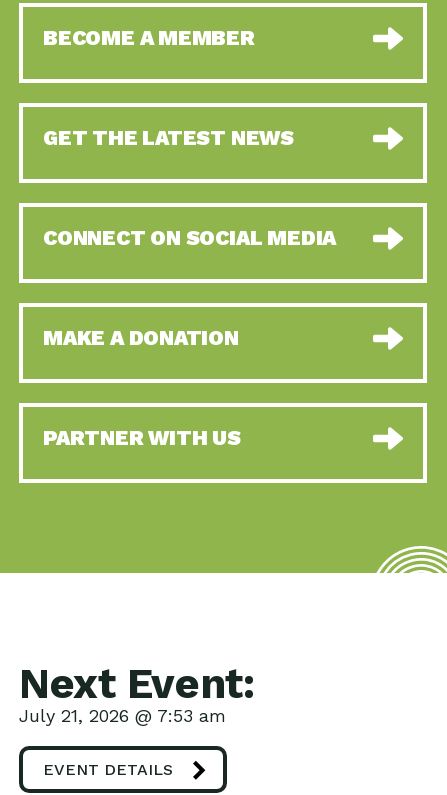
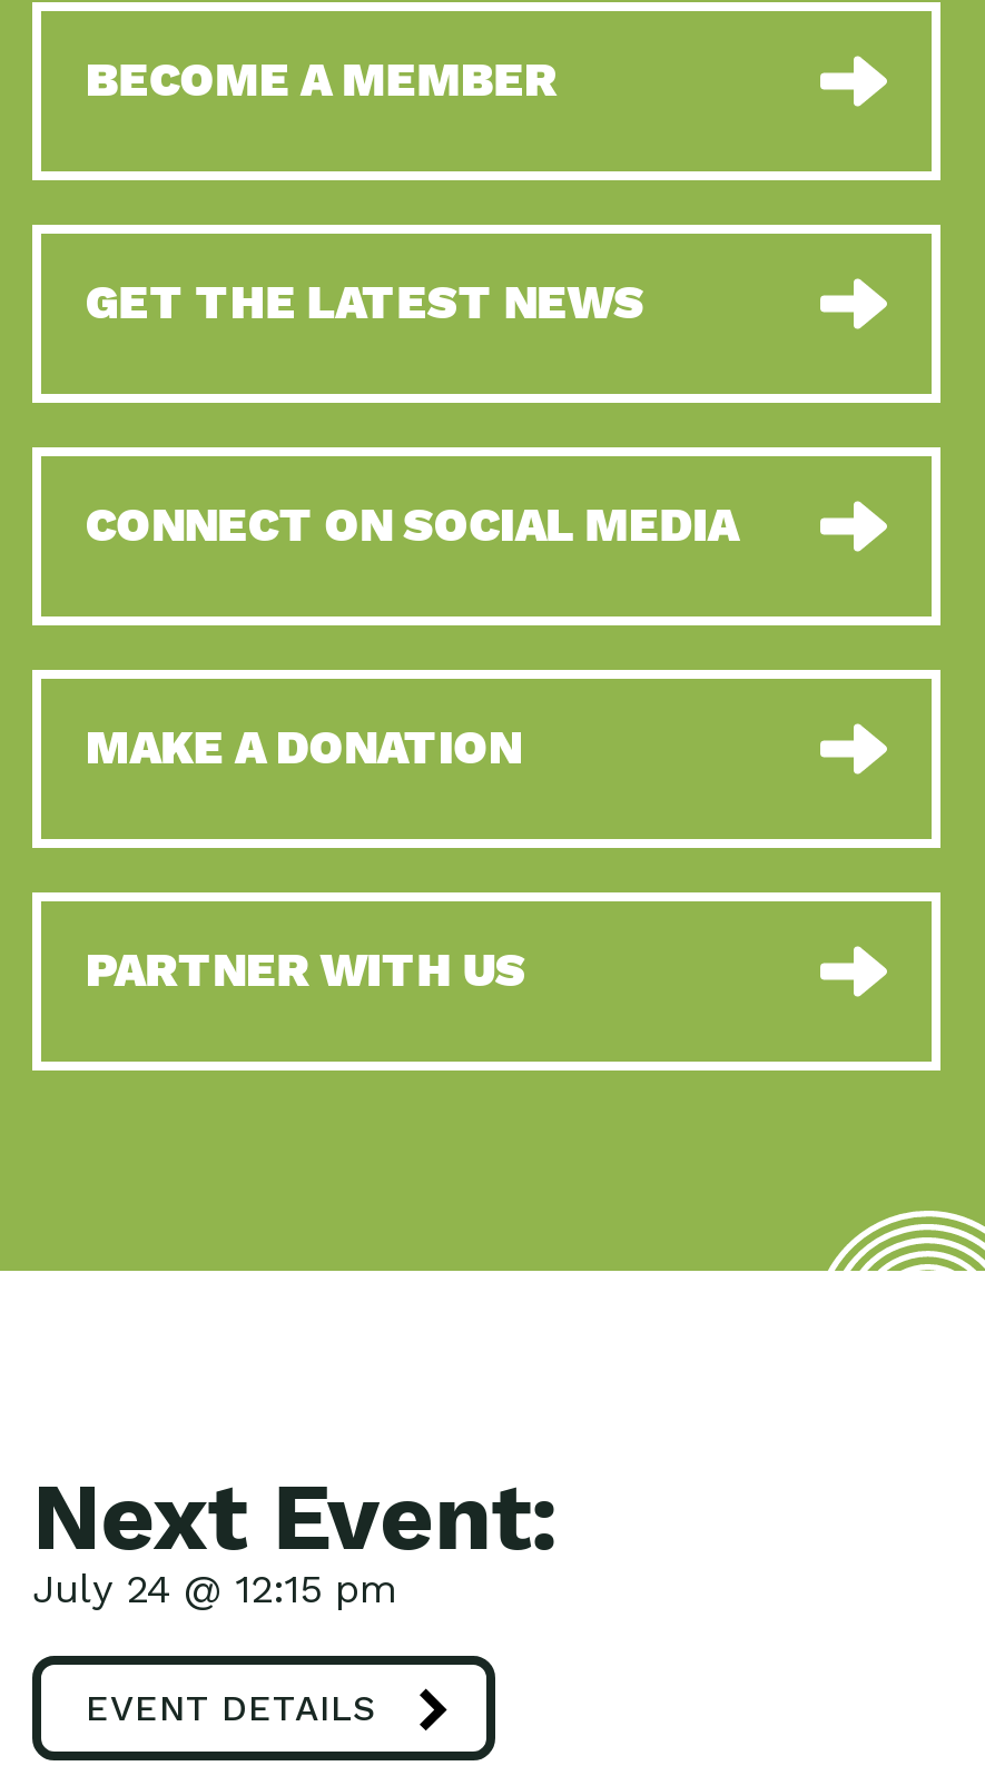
[19,705,226,726] July 21, 2026 @ 7:53 am -> [32,1565,397,1611] July 24 @ 12:15 pm

